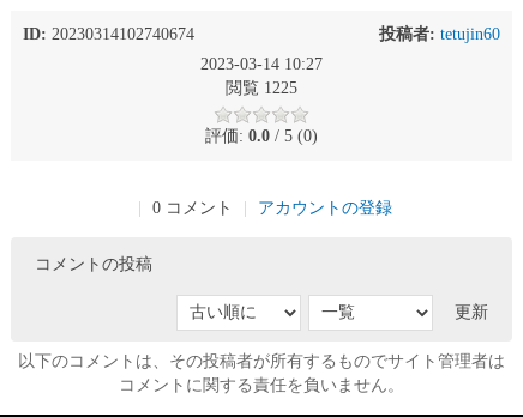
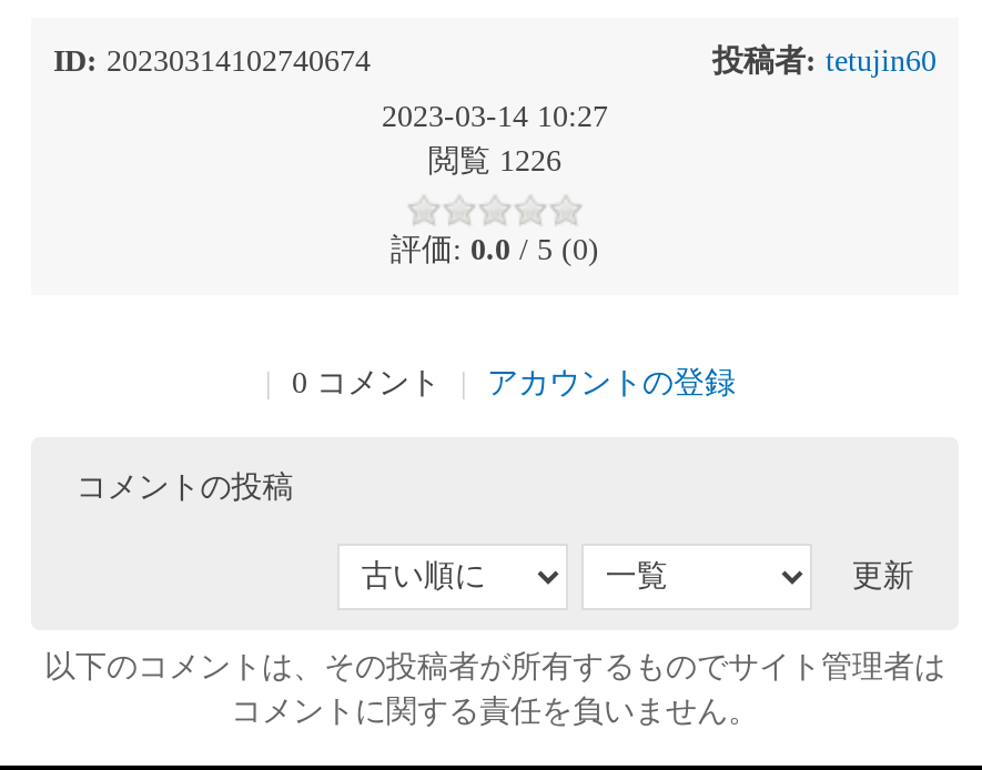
[226,80,297,98] 閲覧 1225 -> [428,145,561,178] 閲覧 1226

